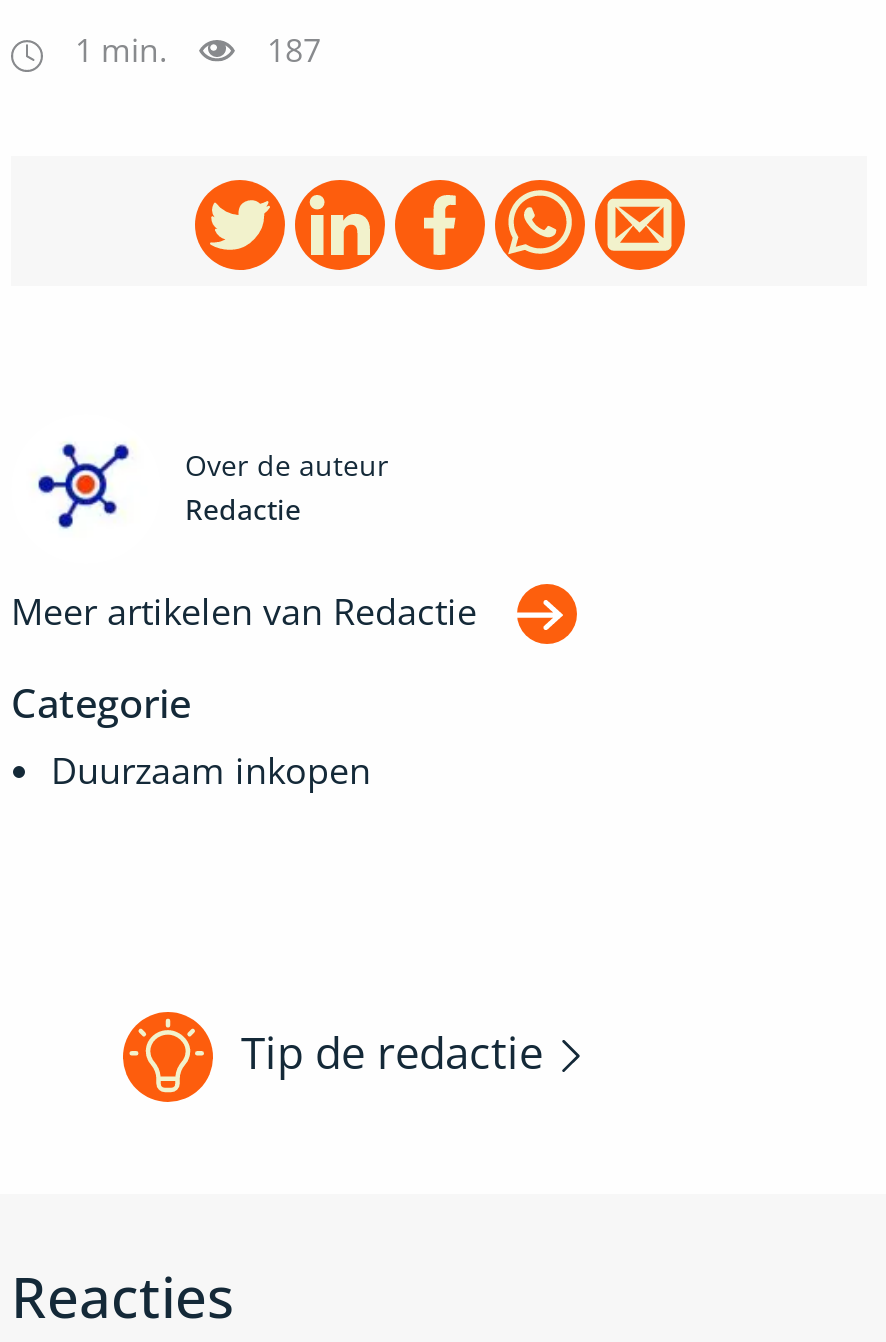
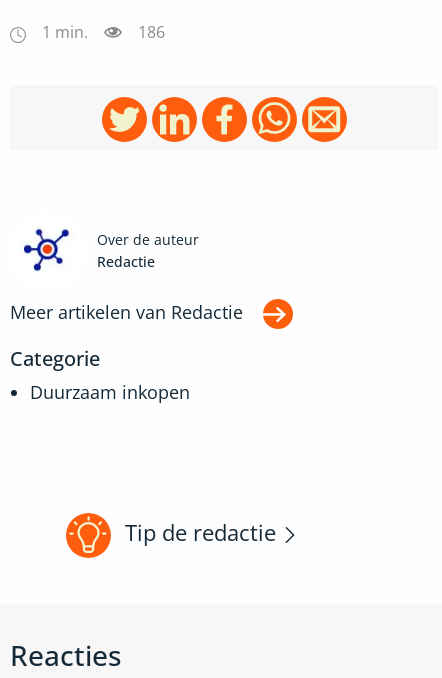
[267,27,321,71] 187 -> [138,21,165,43] 186

